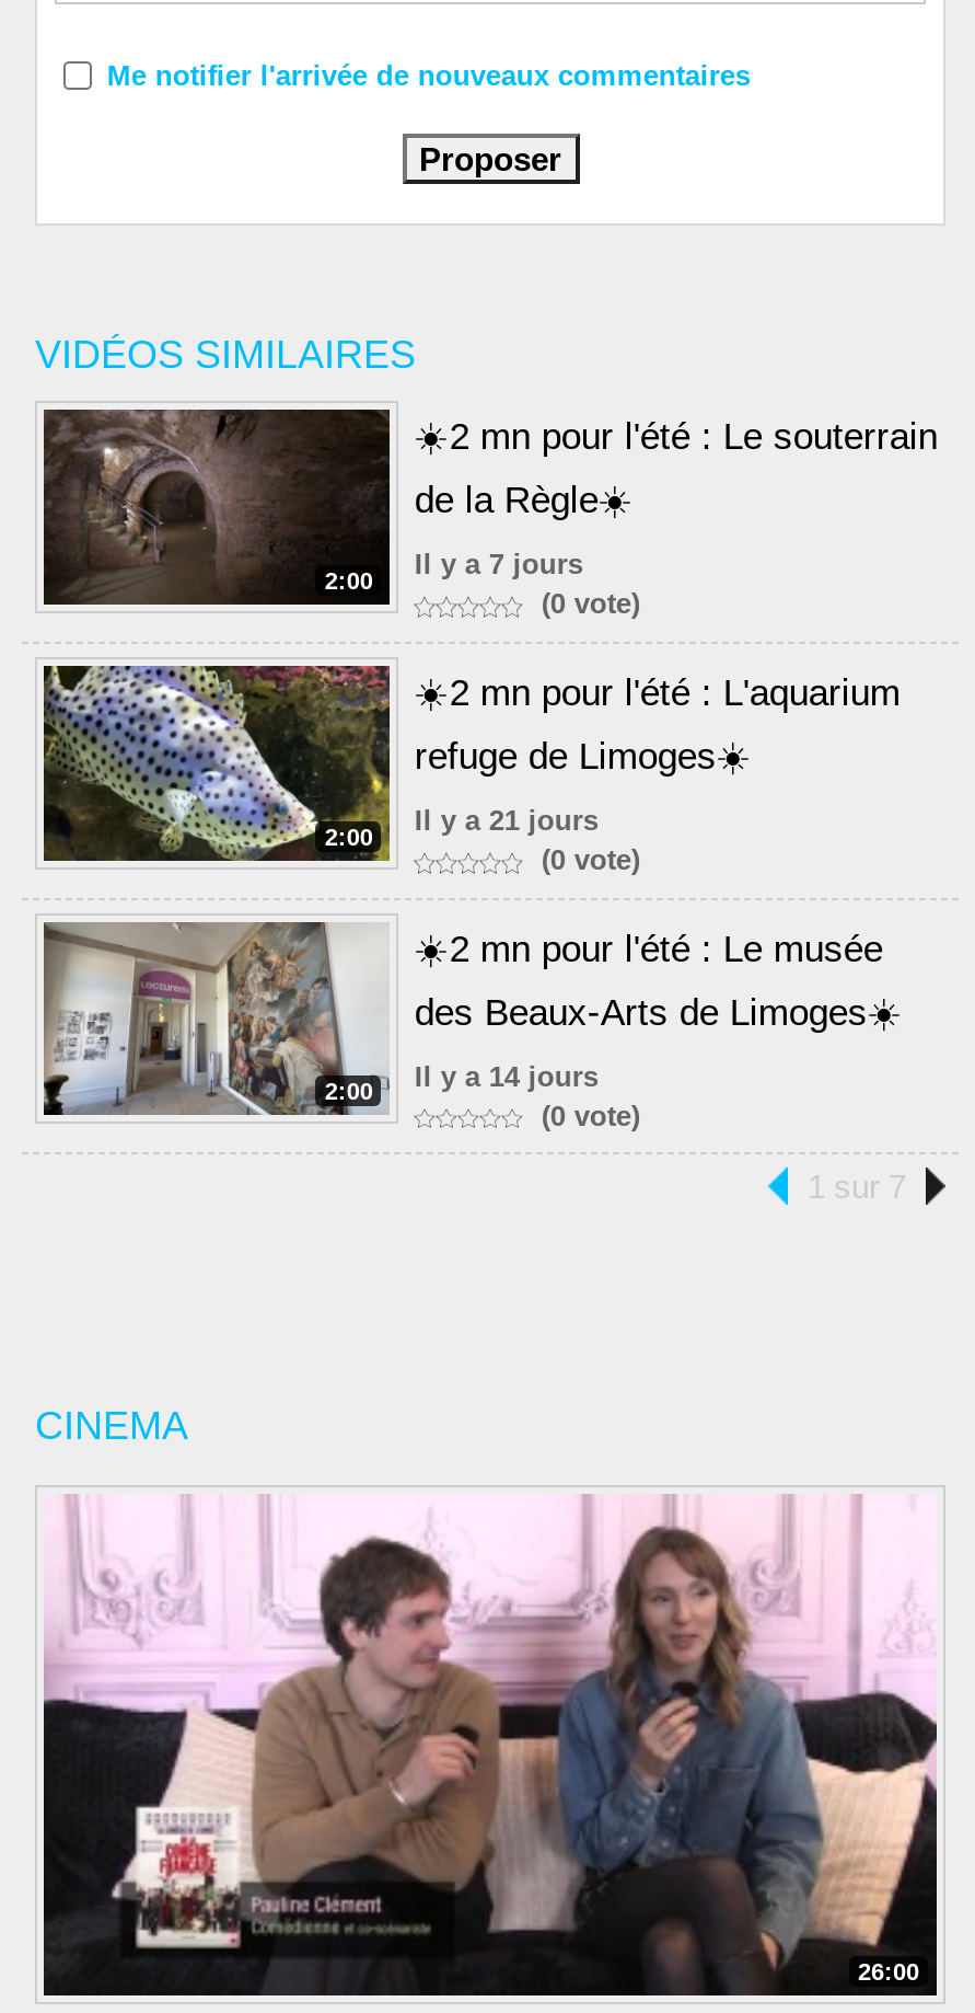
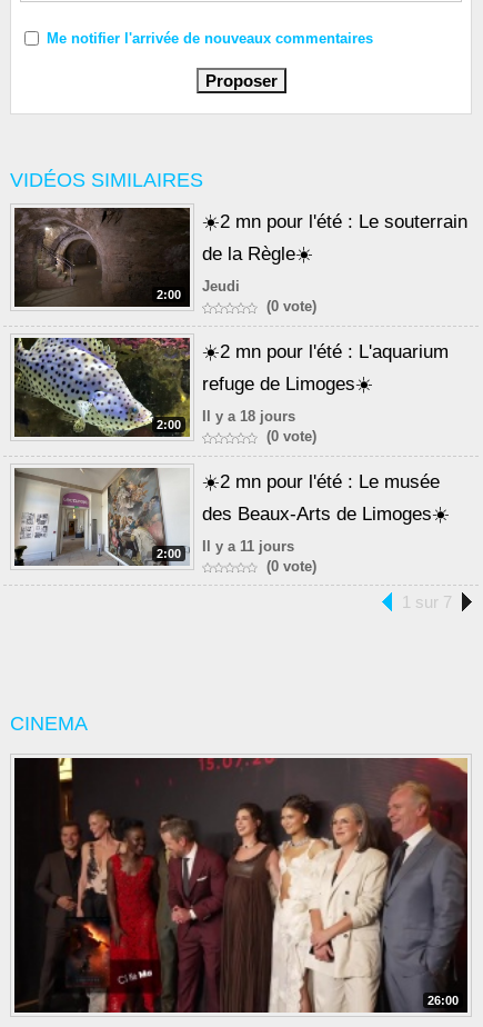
[415,548,583,580] Il y a 7 jours -> [203,278,240,295] Jeudi
[325,803,598,849] 2:00 Il y a 21 jours -> [157,408,296,431] 2:00 Il y a 18 jours
[325,1059,598,1105] 2:00 Il y a 14 jours -> [157,538,295,561] 2:00 Il y a 11 jours
[44,1494,937,1998] [image] -> [13,757,469,1014] [image]

